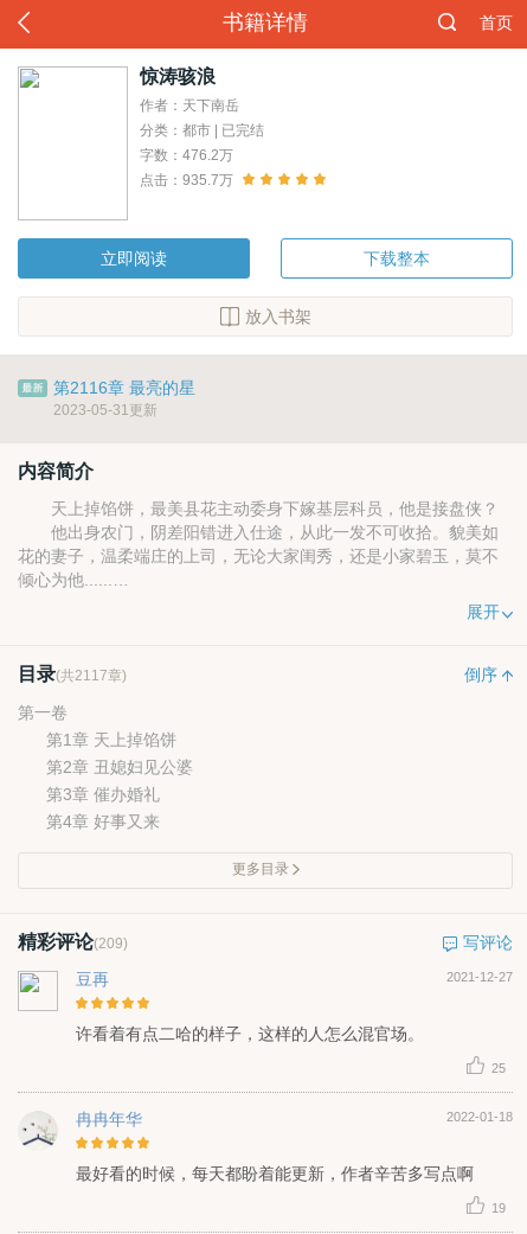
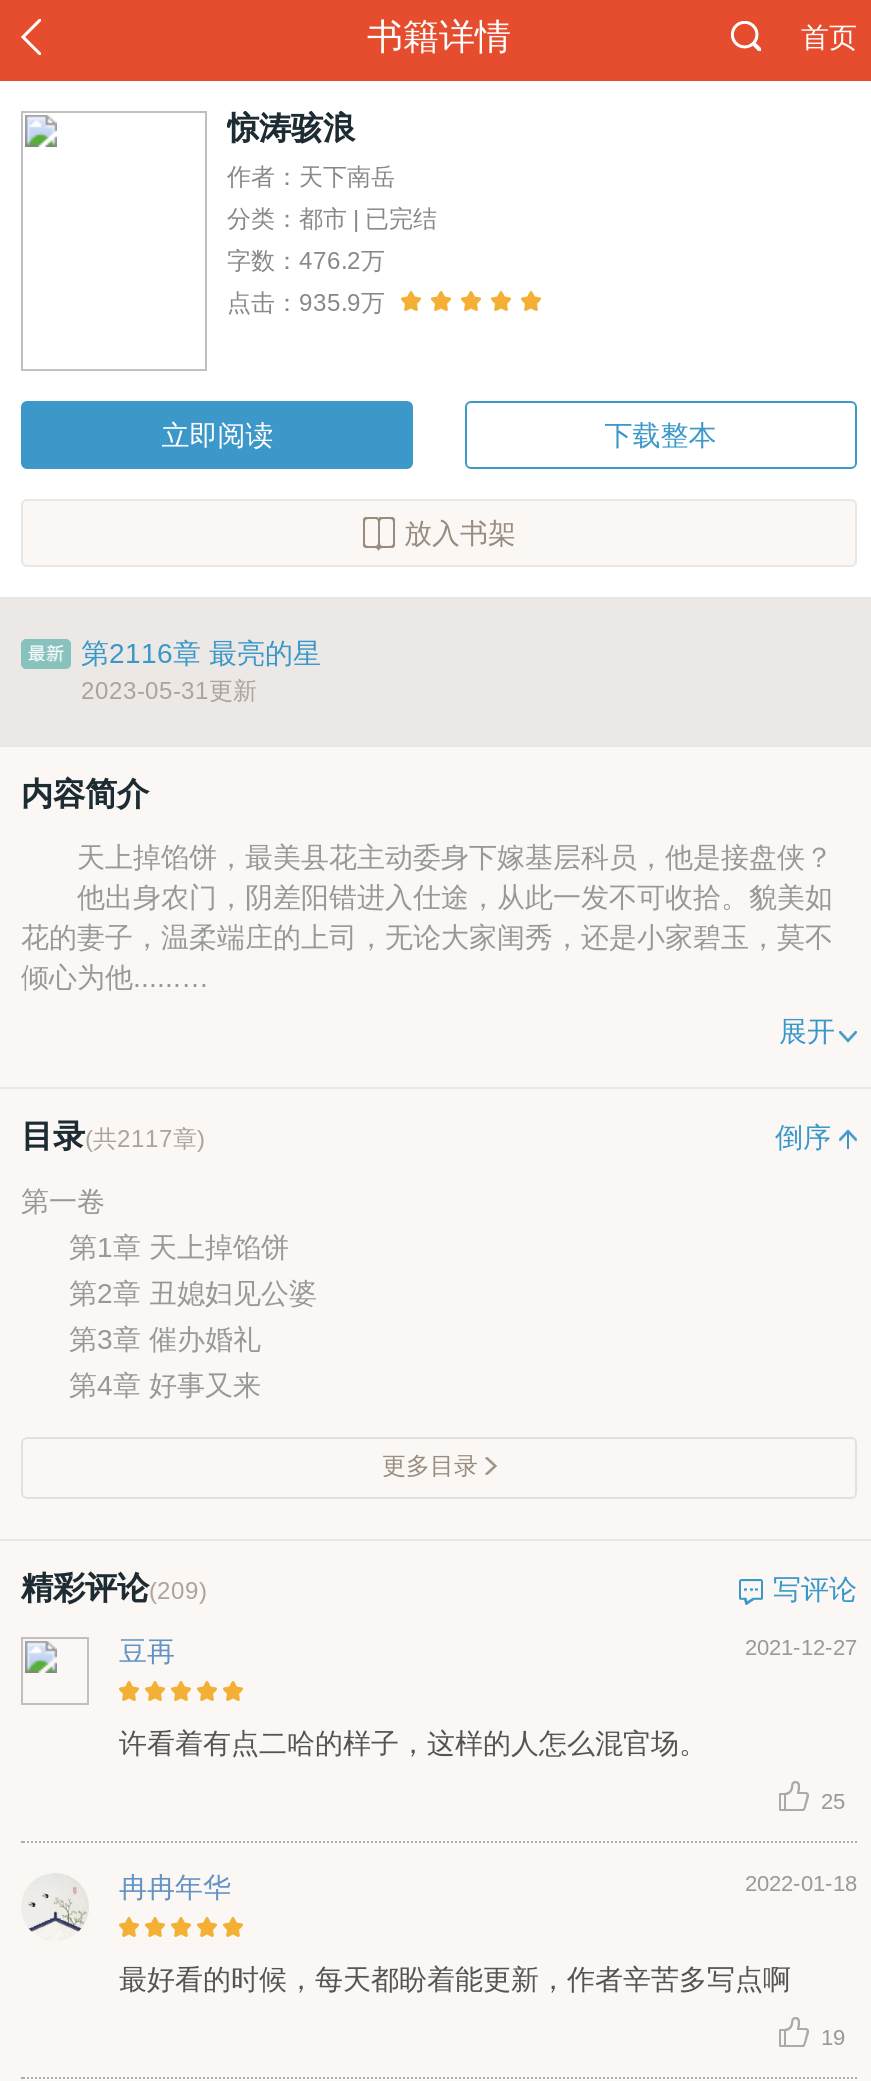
[140,172,237,189] 点击：935.7万 -> [227,289,391,317] 点击：935.9万

